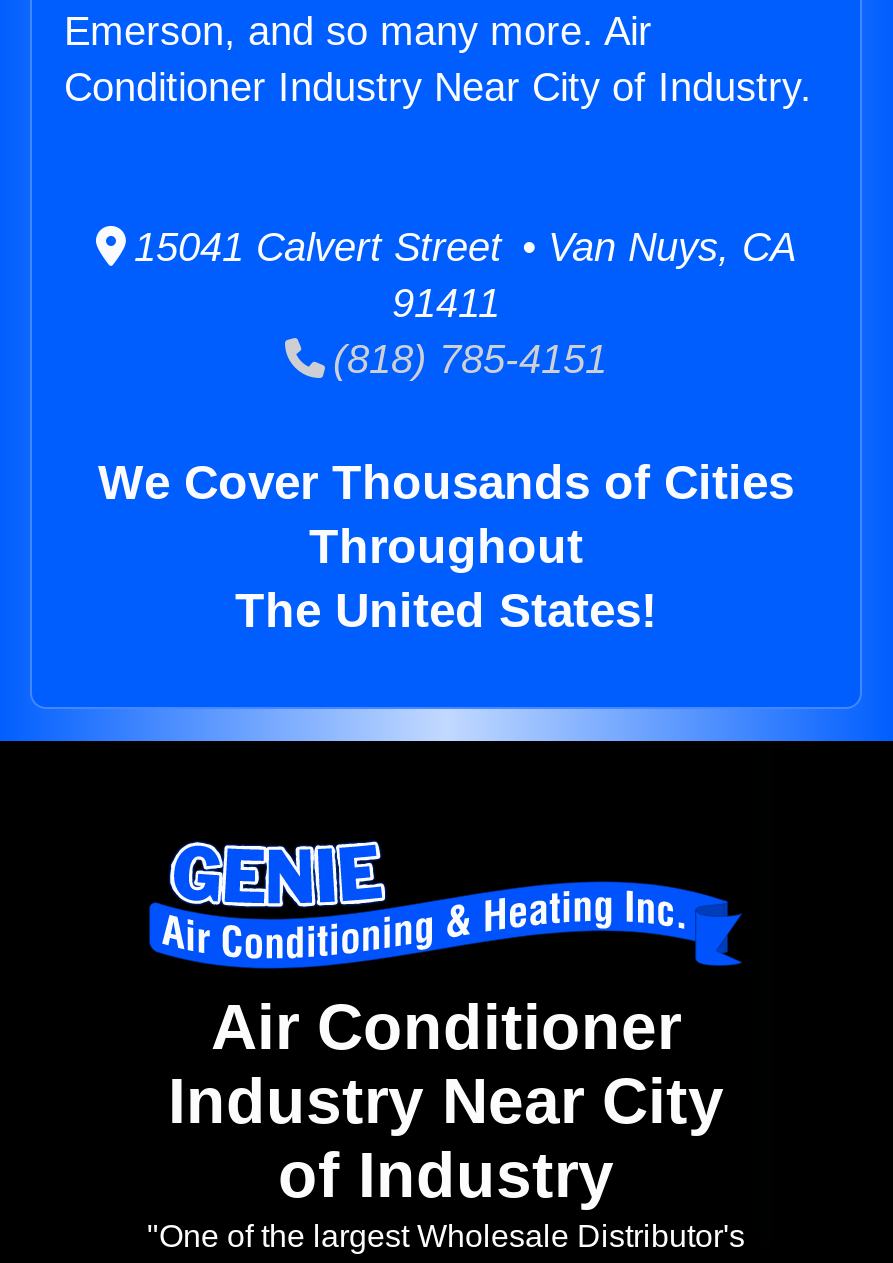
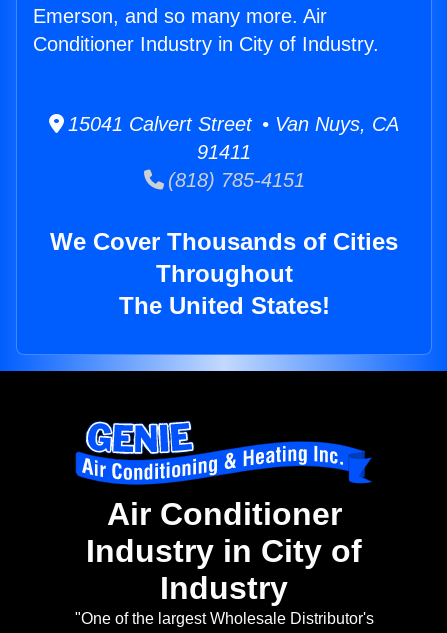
[64,65,812,109] Conditioner Industry Near City of Industry. -> [33,33,379,55] Conditioner Industry in City of Industry.
[168,1066,724,1212] Industry Near City | of Industry -> [86,533,362,606] Industry in City of | Industry

